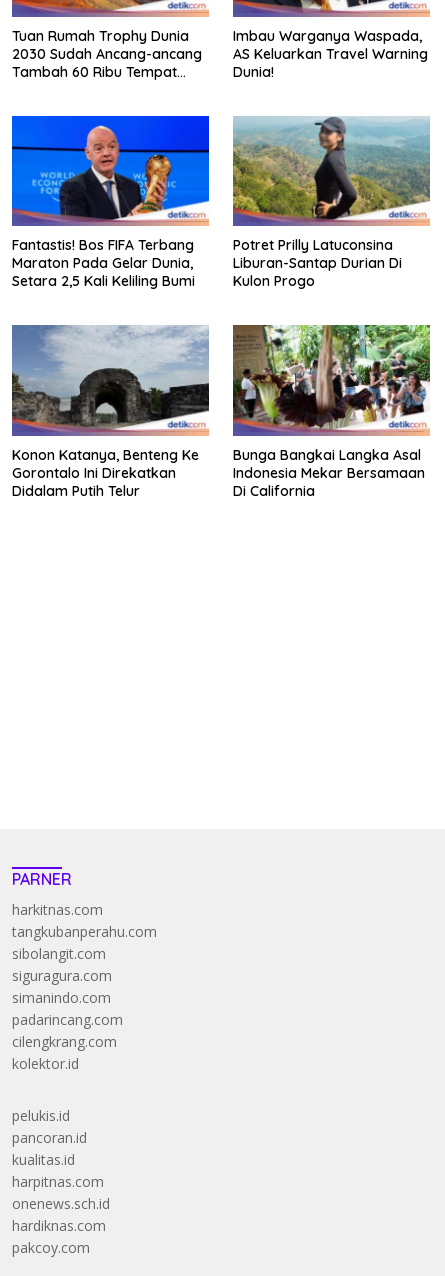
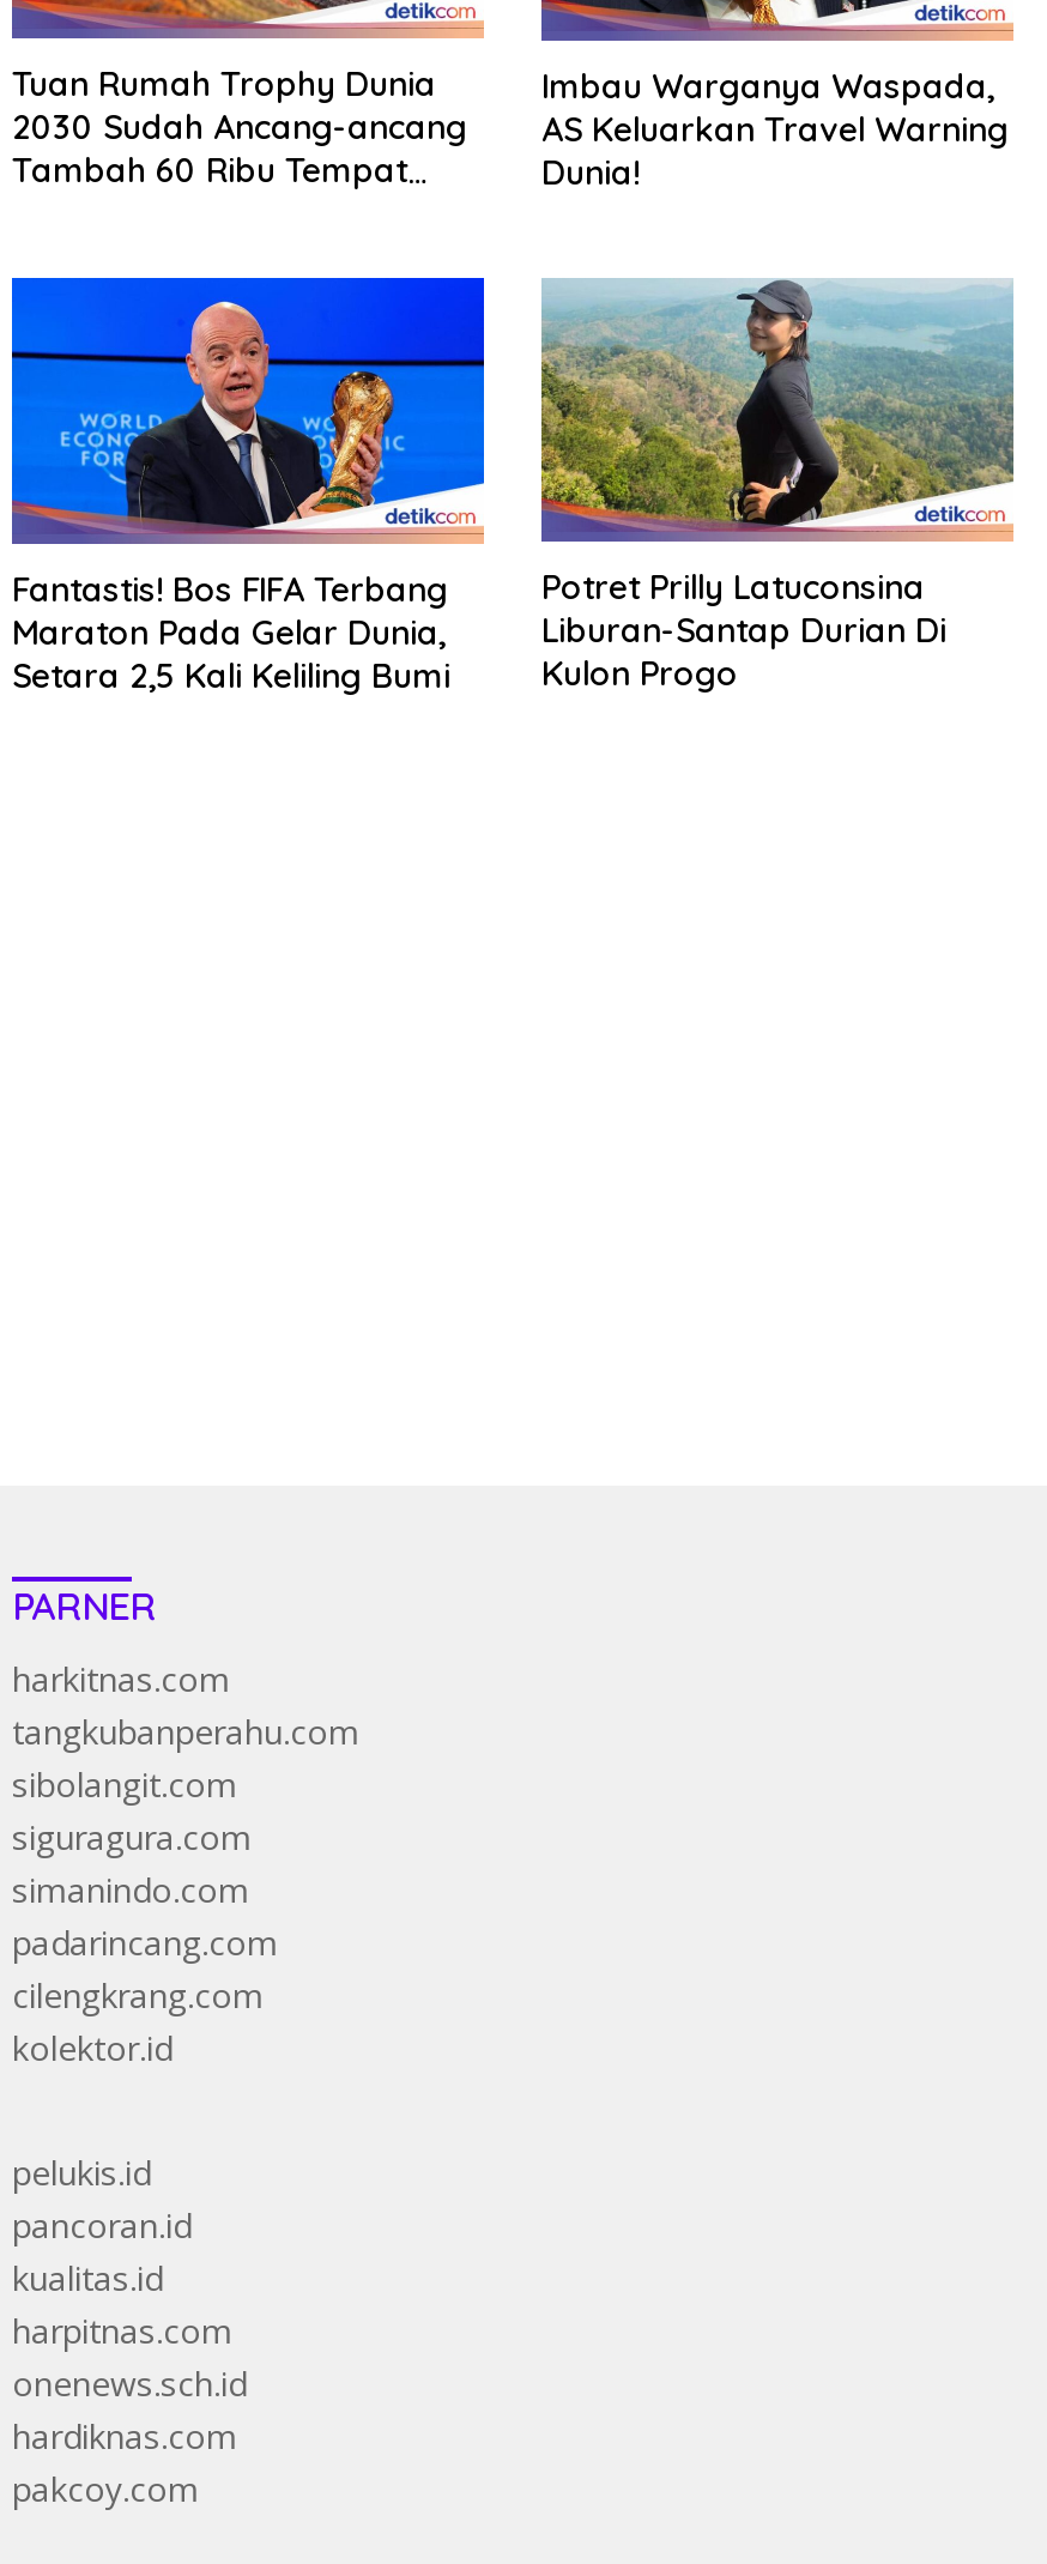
[11,324,210,500] [image] | Konon Katanya, Benteng Ke | Gorontalo Ini Direkatkan | Didalam Putih Telur -> none
[232,324,431,500] [image] | Bunga Bangkai Langka Asal | Indonesia Mekar Bersamaan | Di California -> none

